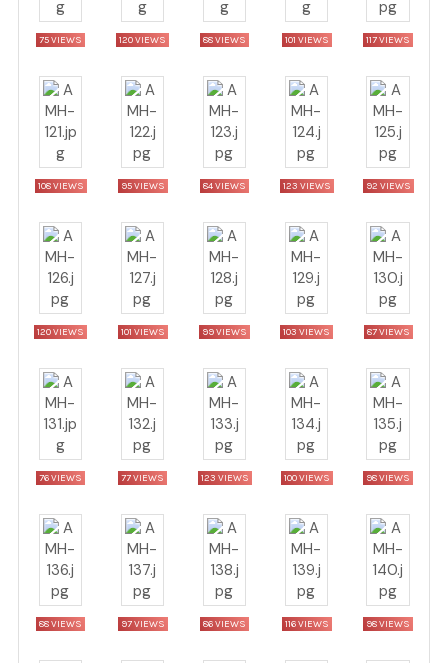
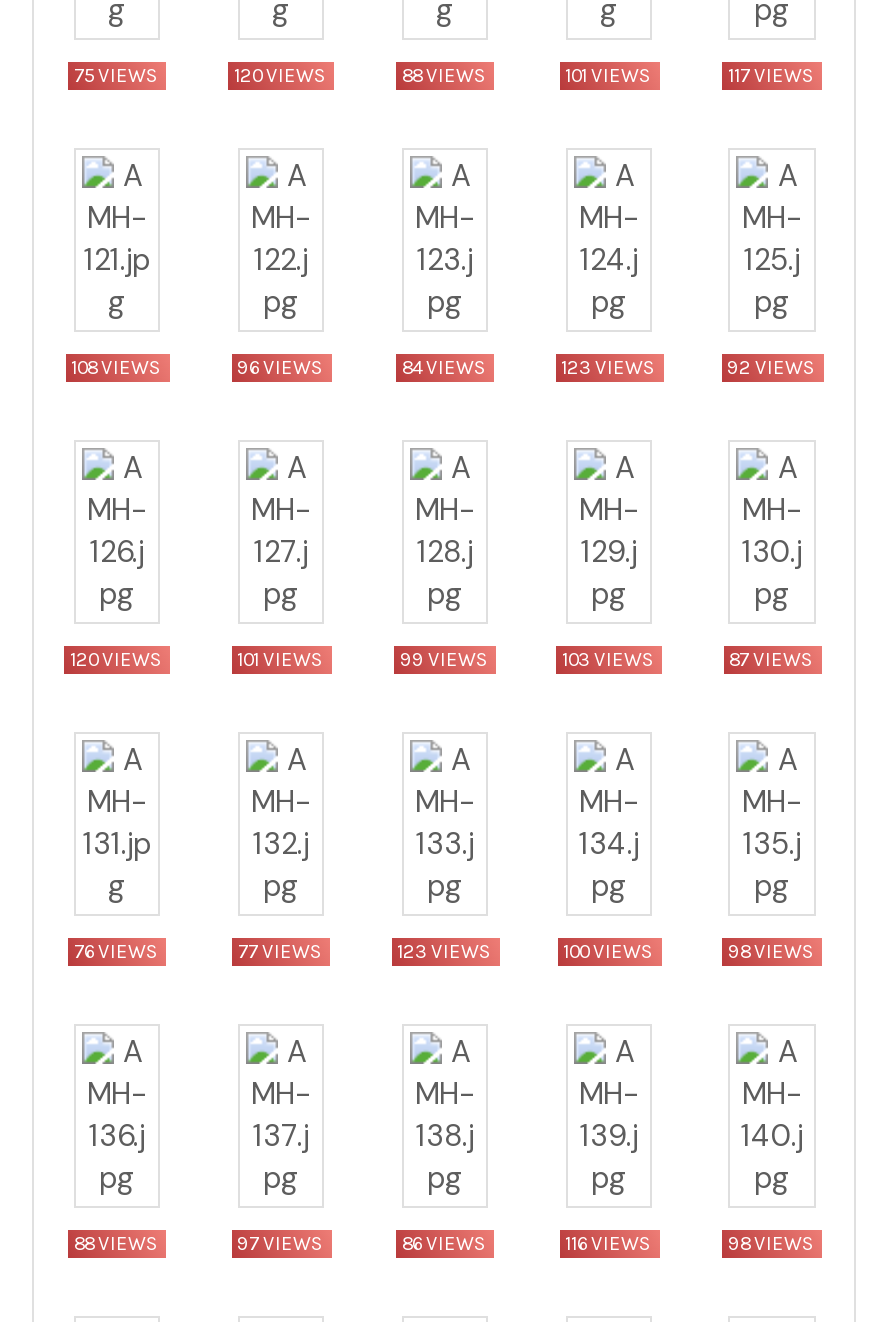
[120,180,164,192] 95 VIEWS -> [237,356,325,380] 96 VIEWS

